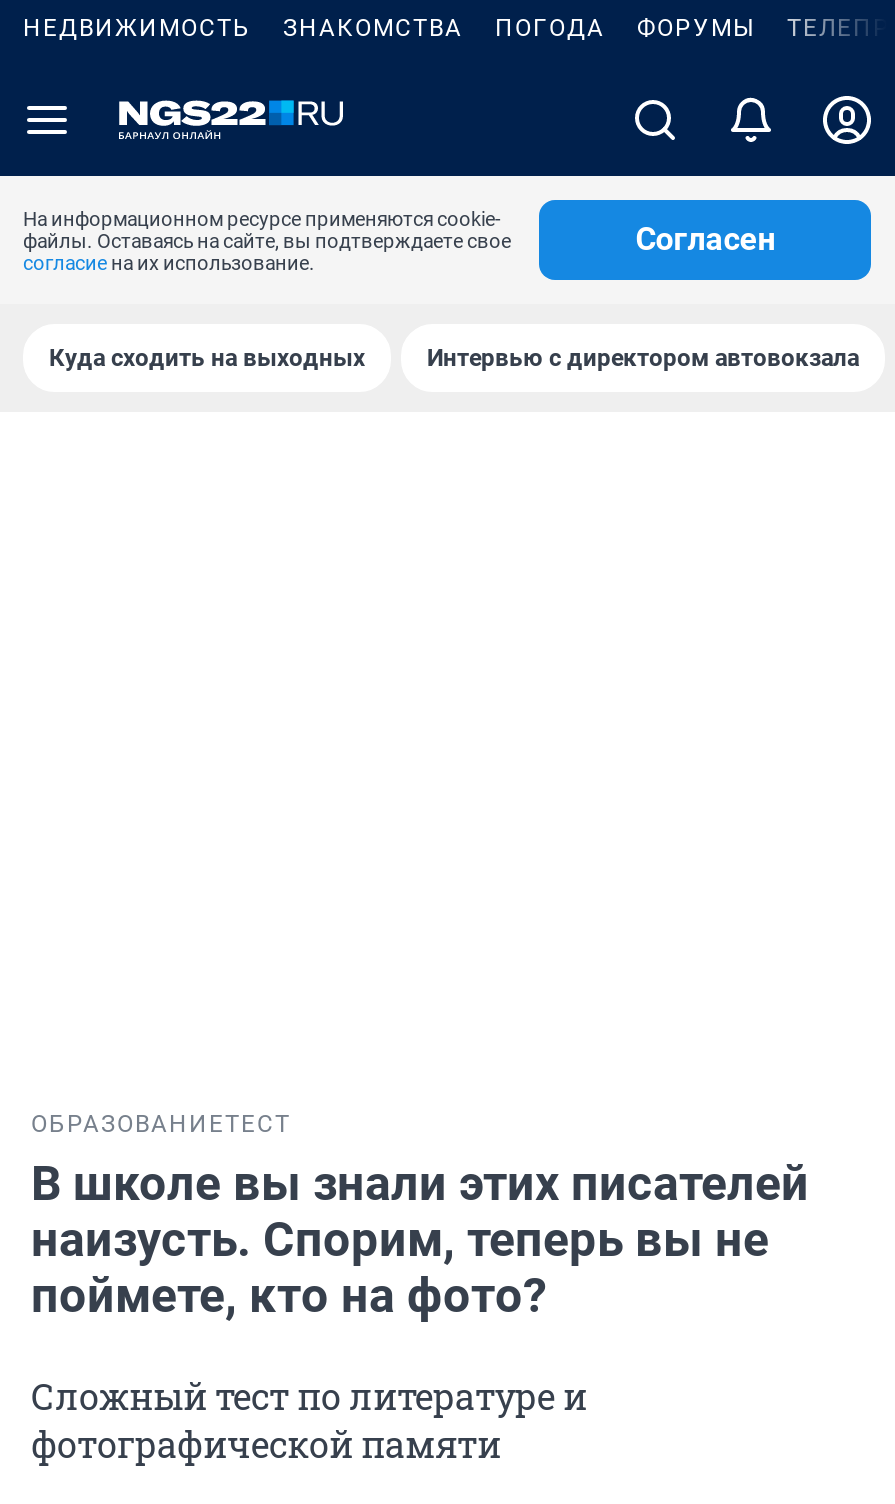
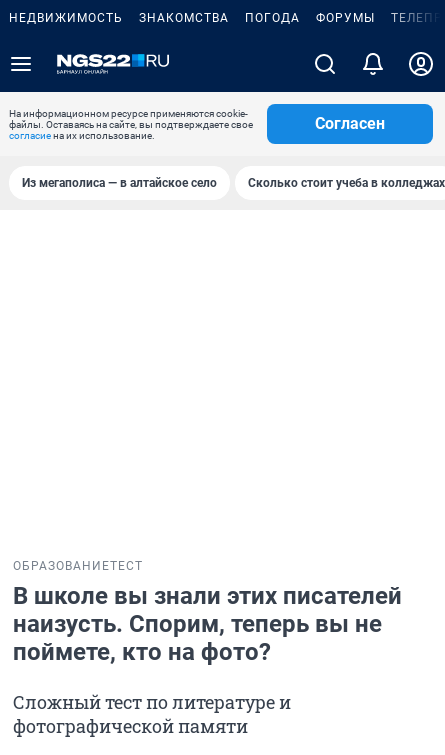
[49,344,859,372] Куда сходить на выходных | Интервью с директором автовокзала -> [22,176,445,190] Из мегаполиса — в алтайское село | Сколько стоит учеба в колледжах

